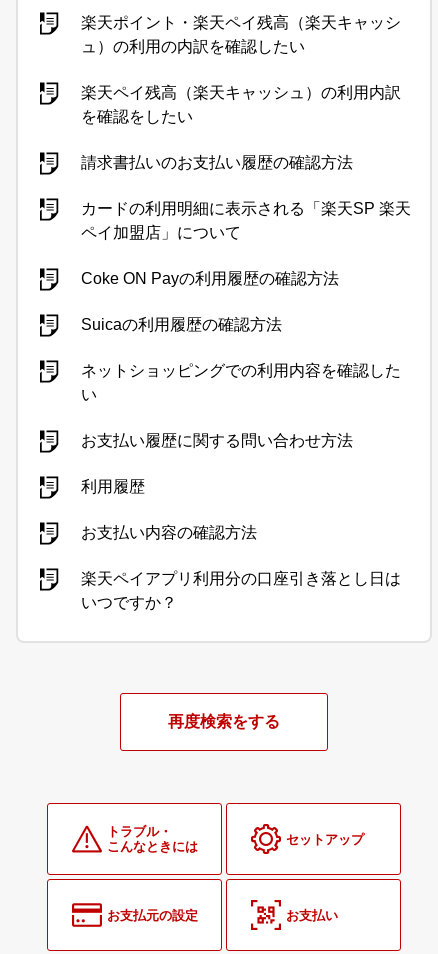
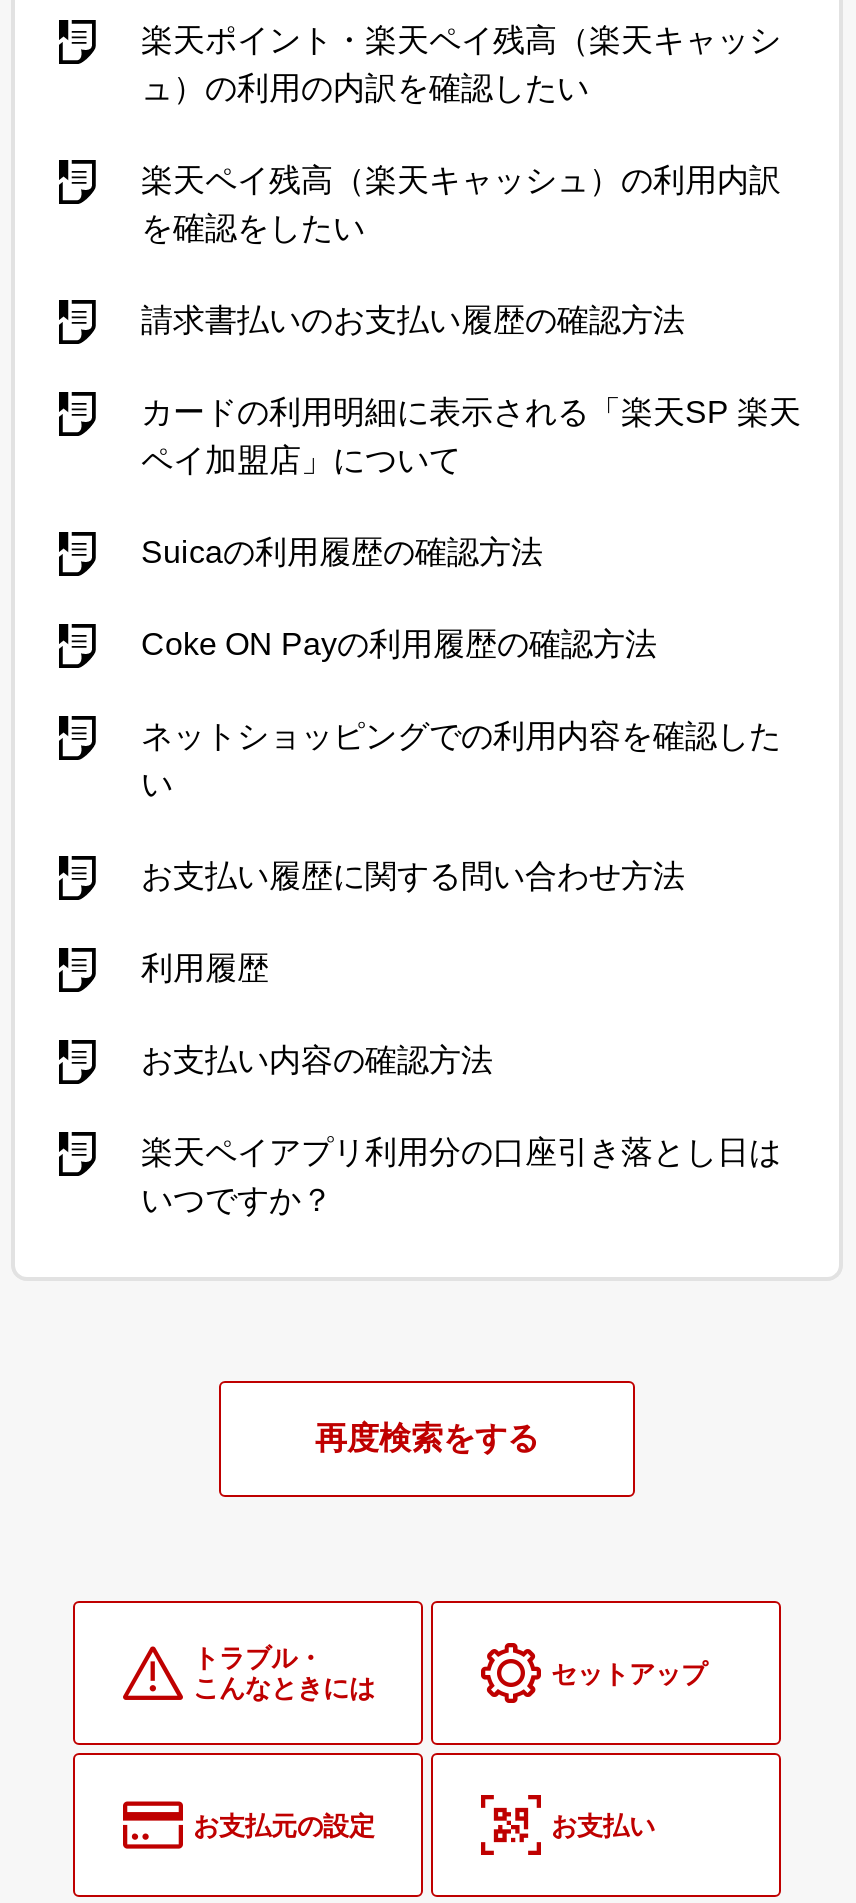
moved [81,270,339,287] -> [141,627,657,661]: Coke ON Payの利用履歴の確認方法
moved [81,316,282,333] -> [141,535,543,569]: Suicaの利用履歴の確認方法

